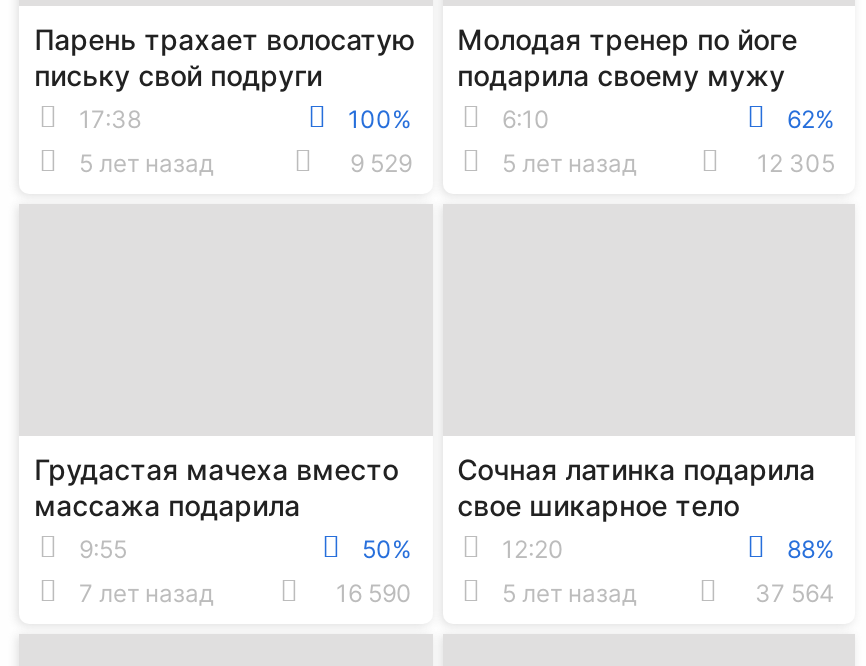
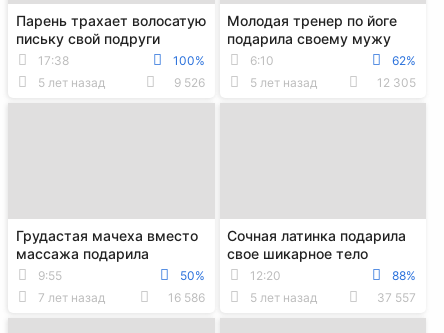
[350,149,412,179] 9 529 -> [173,75,204,90] 9 526
[336,579,412,609] 16 590 -> [167,290,204,305] 16 586
[755,579,835,609] 37 564 -> [377,290,416,305] 37 557

